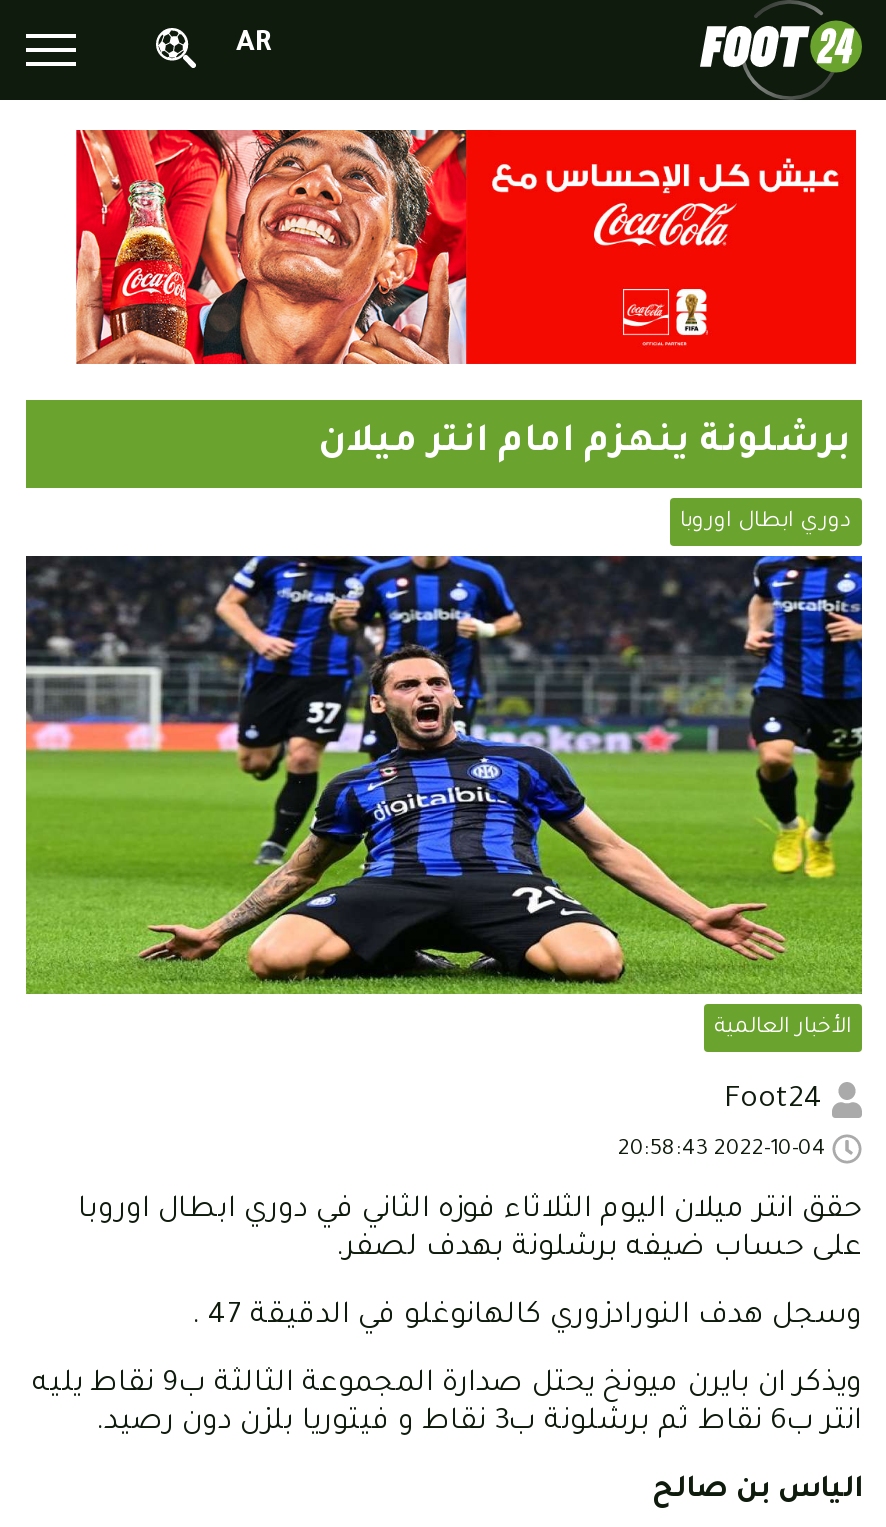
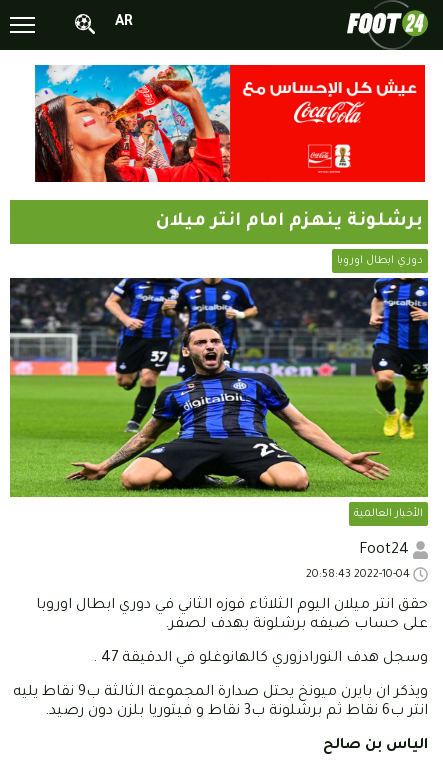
[74,128,468,366] [image] -> [34,64,231,183] [image]

